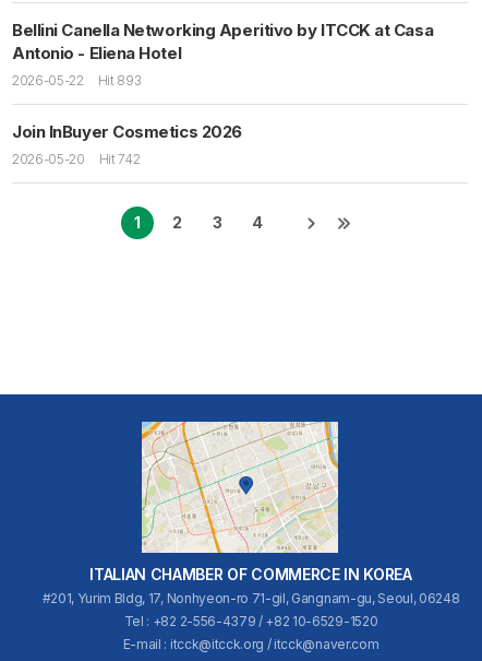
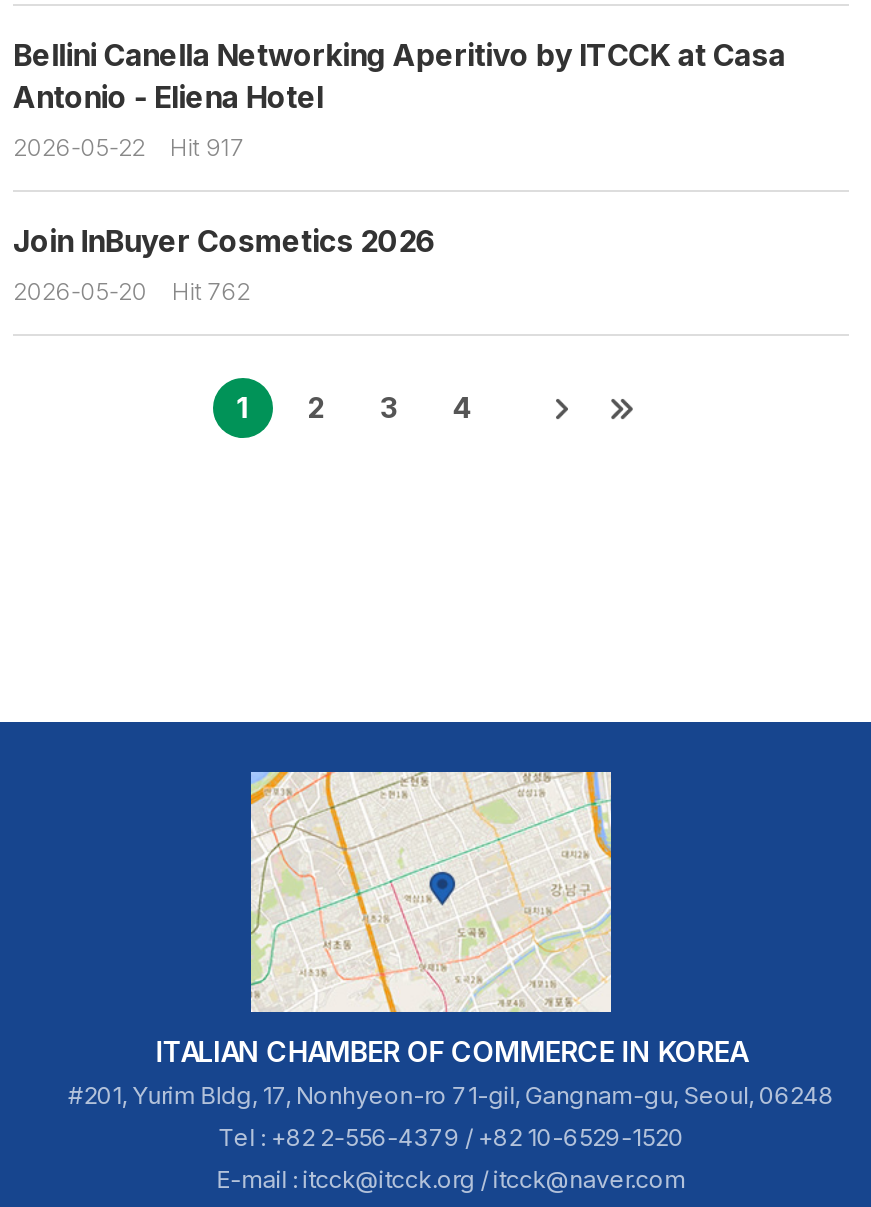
[12,72,141,88] 2026-05-22 Hit 893 -> [13,132,244,162] 2026-05-22 Hit 917
[12,151,140,167] 2026-05-20 Hit 742 -> [13,276,250,306] 2026-05-20 Hit 762

